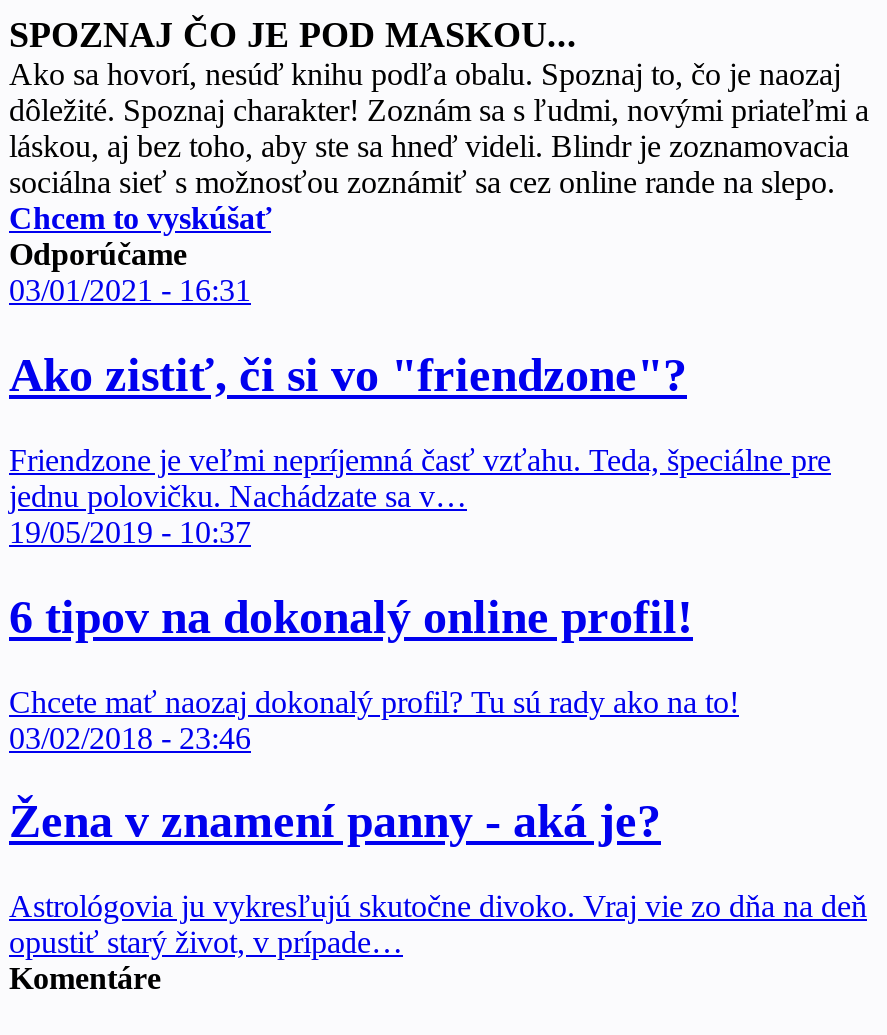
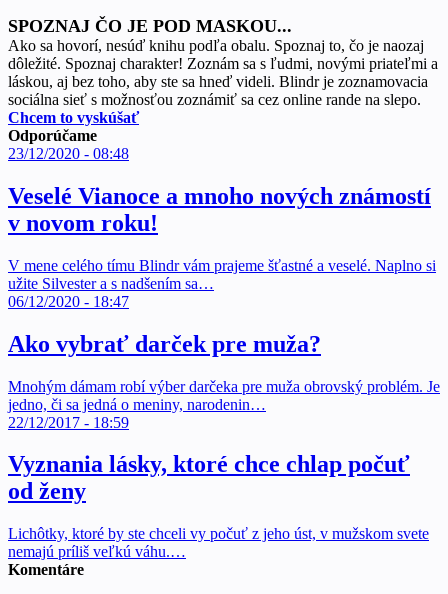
[9,273,251,307] 03/01/2021 - 16:31 -> [8,145,129,162] 23/12/2020 - 08:48
[9,349,687,401] Ako zistiť, či si vo "friendzone"? -> [8,183,431,236] Veselé Vianoce a mnoho nových známostí | v novom roku!
[9,442,831,548] Friendzone je veľmi nepríjemná časť vzťahu. Teda, špeciálne pre | jednu polovičku. Nachádzate sa v… | 19/05/2019 - 10:37 -> [8,257,436,310] V mene celého tímu Blindr vám prajeme šťastné a veselé. Naplno si | užite Silvester a s nadšením sa… | 06/12/2020 - 18:47
[9,590,693,642] 6 tipov na dokonalý online profil! -> [8,331,321,357] Ako vybrať darček pre muža?
[9,684,739,754] Chcete mať naozaj dokonalý profil? Tu sú rady ako na to! | 03/02/2018 - 23:46 -> [8,377,440,430] Mnohým dámam robí výber darčeka pre muža obrovský problém. Je | jedno, či sa jedná o meniny, narodenin… | 22/12/2017 - 18:59
[9,796,661,848] Žena v znamení panny - aká je? -> [8,451,410,504] Vyznania lásky, ktoré chce chlap počuť | od ženy
[9,890,867,960] Astrológovia ju vykresľujú skutočne divoko. Vraj vie zo dňa na deň | opustiť starý život, v prípade… -> [8,525,429,560] Lichôtky, ktoré by ste chceli vy počuť z jeho úst, v mužskom svete | nemajú príliš veľkú váhu.…

